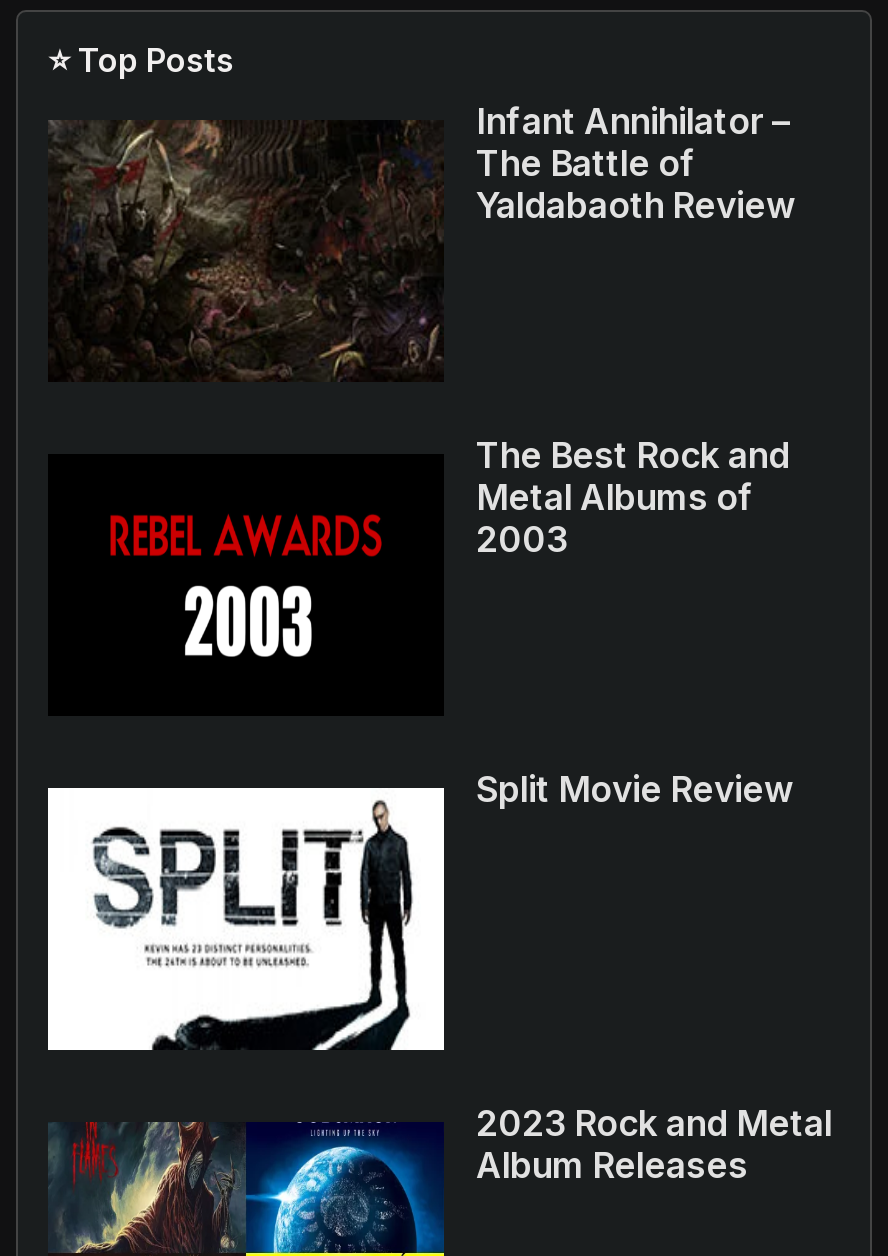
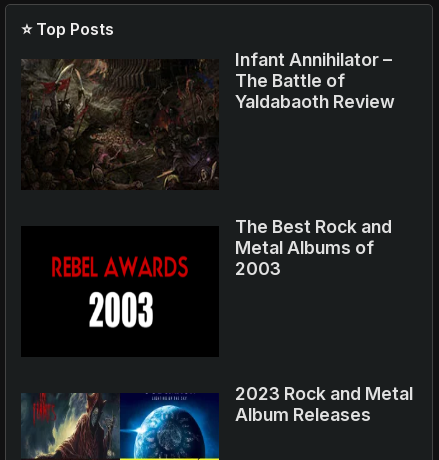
[46,768,794,1052] [image] | Split Movie Review -> none

